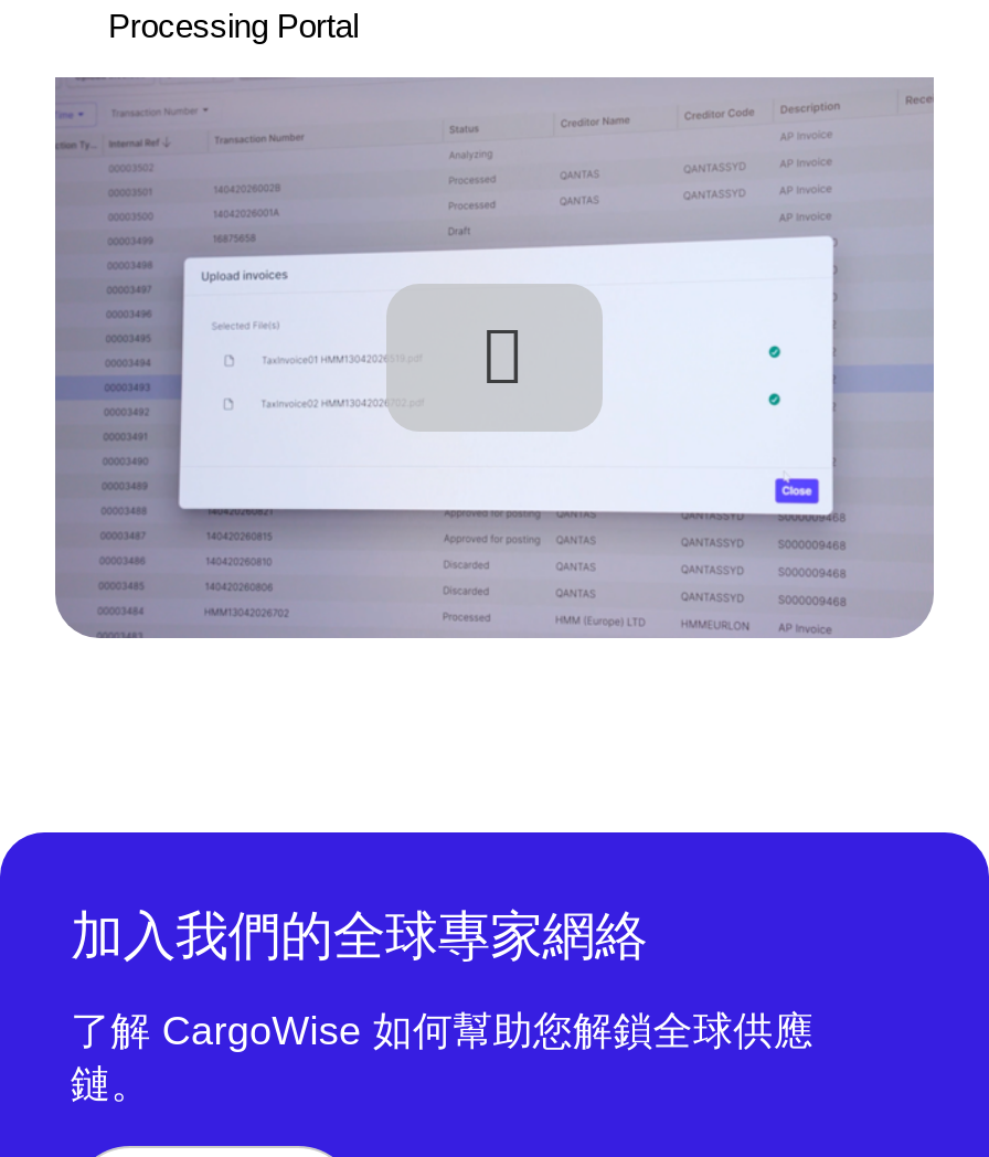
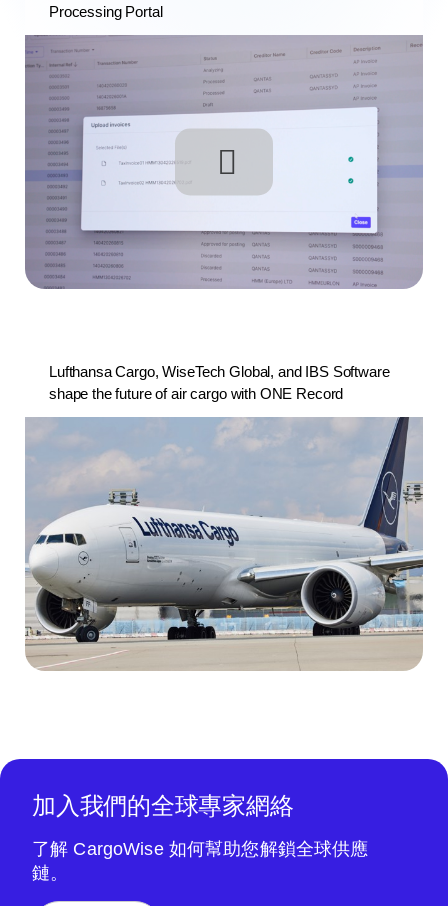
none -> [25,417,423,671] [image]
none -> [49,363,389,402] Lufthansa Cargo, WiseTech Global, and IBS Software | shape the future of air cargo with ONE Record

